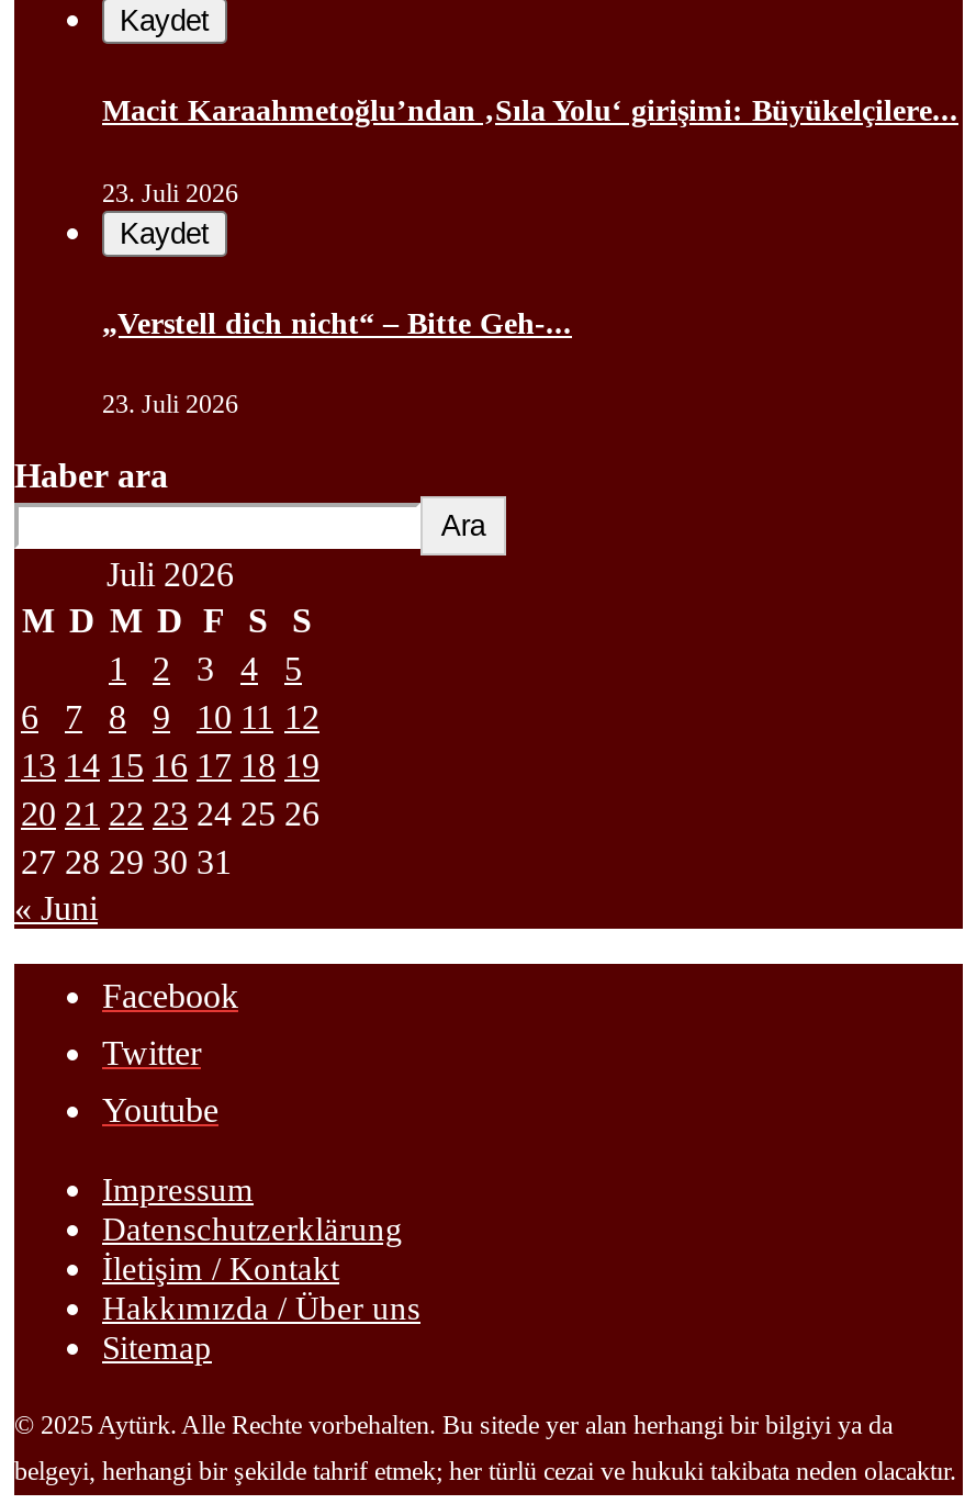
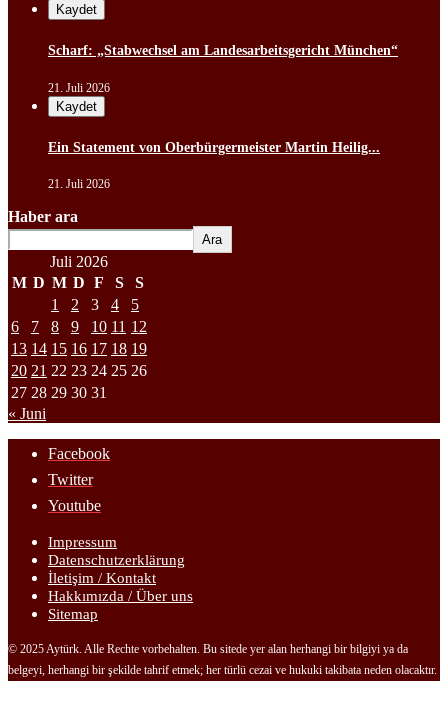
[102,96,958,128] Macit Karaahmetoğlu’ndan ‚Sıla Yolu‘ girişimi: Büyükelçilere... -> [48,43,398,58] Scharf: „Stabwechsel am Landesarbeitsgericht München“
[102,177,238,208] 23. Juli 2026 -> [48,81,110,95] 21. Juli 2026
[102,307,572,340] „Verstell dich nicht“ – Bitte Geh-... -> [48,140,380,155] Ein Statement von Oberbürgermeister Martin Heilig...
[102,389,238,420] 23. Juli 2026 -> [48,177,110,191] 21. Juli 2026

